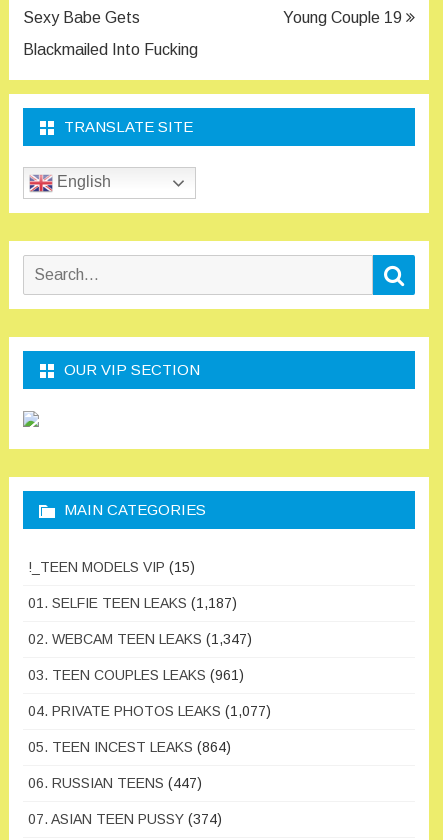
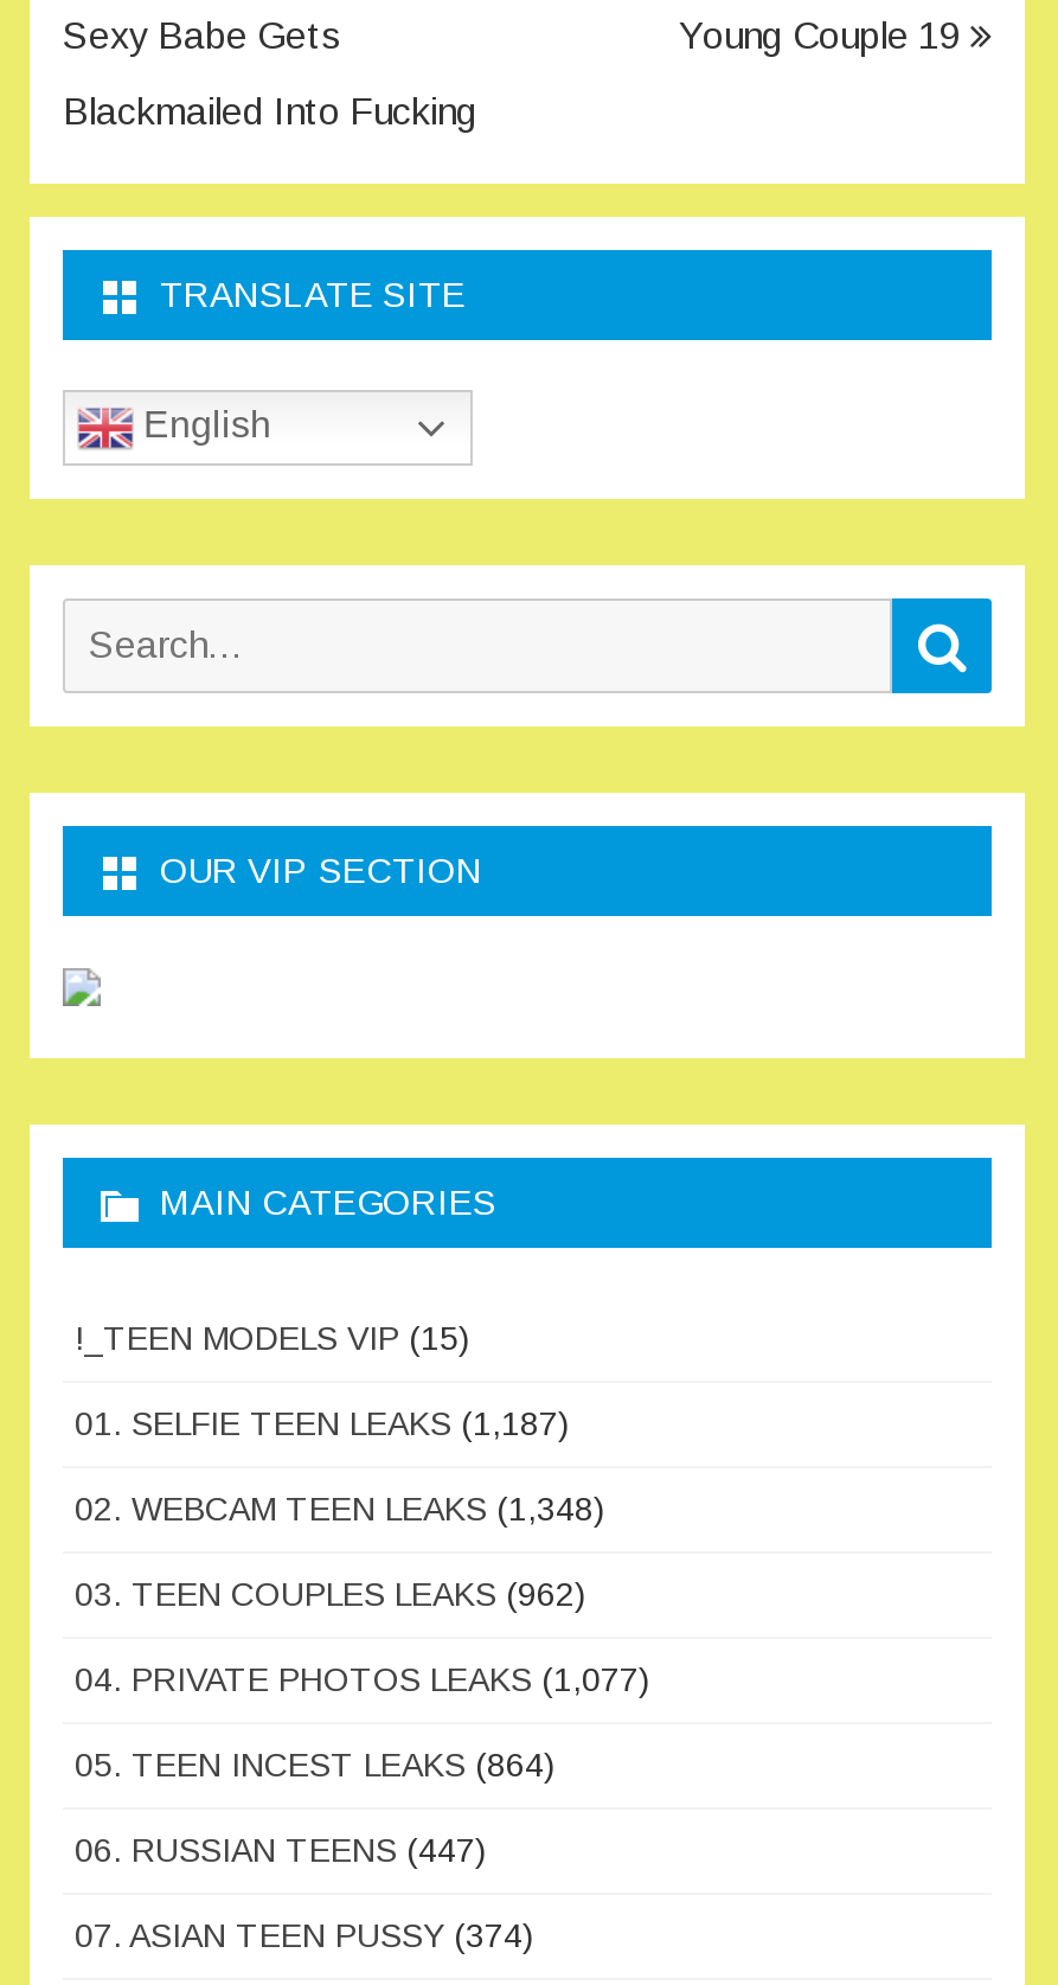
[28,631,252,647] 02. WEBCAM TEEN LEAKS (1,347) -> [75,1490,605,1528] 02. WEBCAM TEEN LEAKS (1,348)
[28,667,244,683] 03. TEEN COUPLES LEAKS (961) -> [75,1576,586,1614] 03. TEEN COUPLES LEAKS (962)

